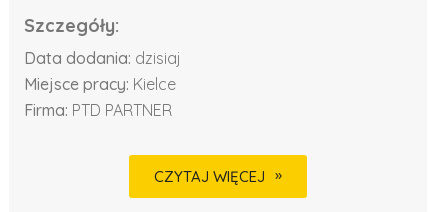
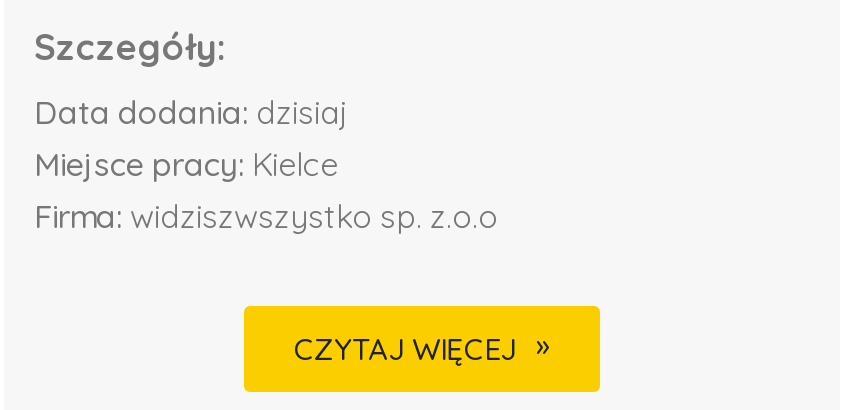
[24,99,172,119] Firma: PTD PARTNER -> [34,195,498,235] Firma: widziszwszystko sp. z.o.o

